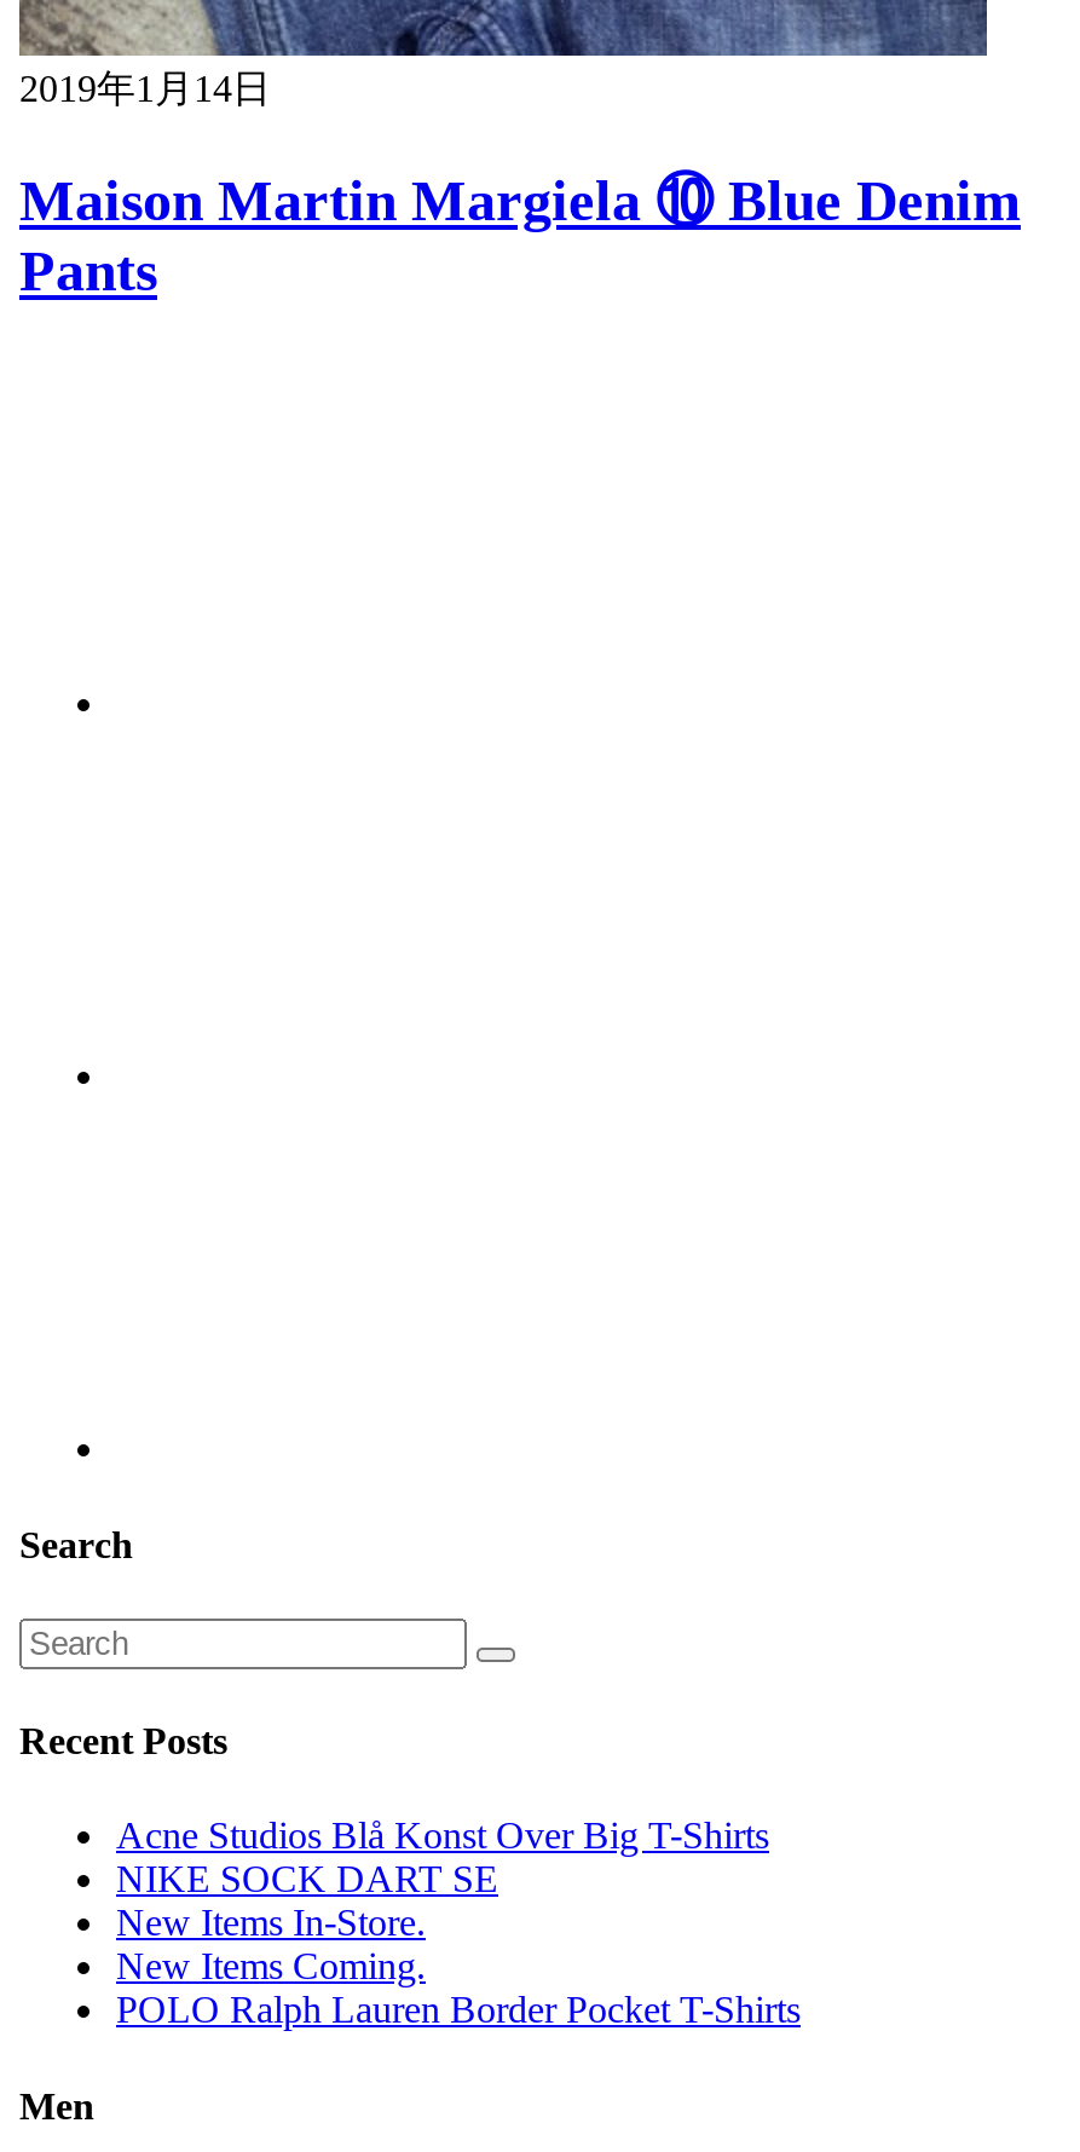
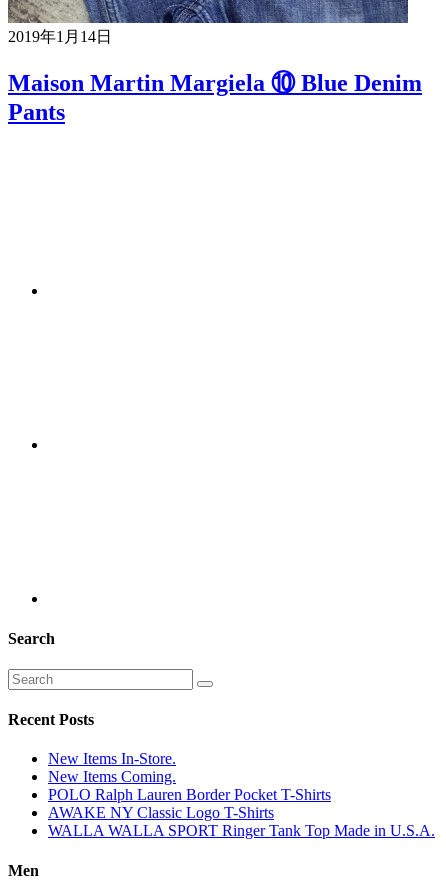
[116,1815,769,1900] Acne Studios Blå Konst Over Big T-Shirts | NIKE SOCK DART SE -> none
moved [116,1903,801,2031] -> [48,750,331,803]: New Items In-Store. | New Items Coming. | POLO Ralph Lauren Border Pocket T-Shirts
none -> [48,804,435,839] AWAKE NY Classic Logo T-Shirts | WALLA WALLA SPORT Ringer Tank Top Made in U.S.A.

